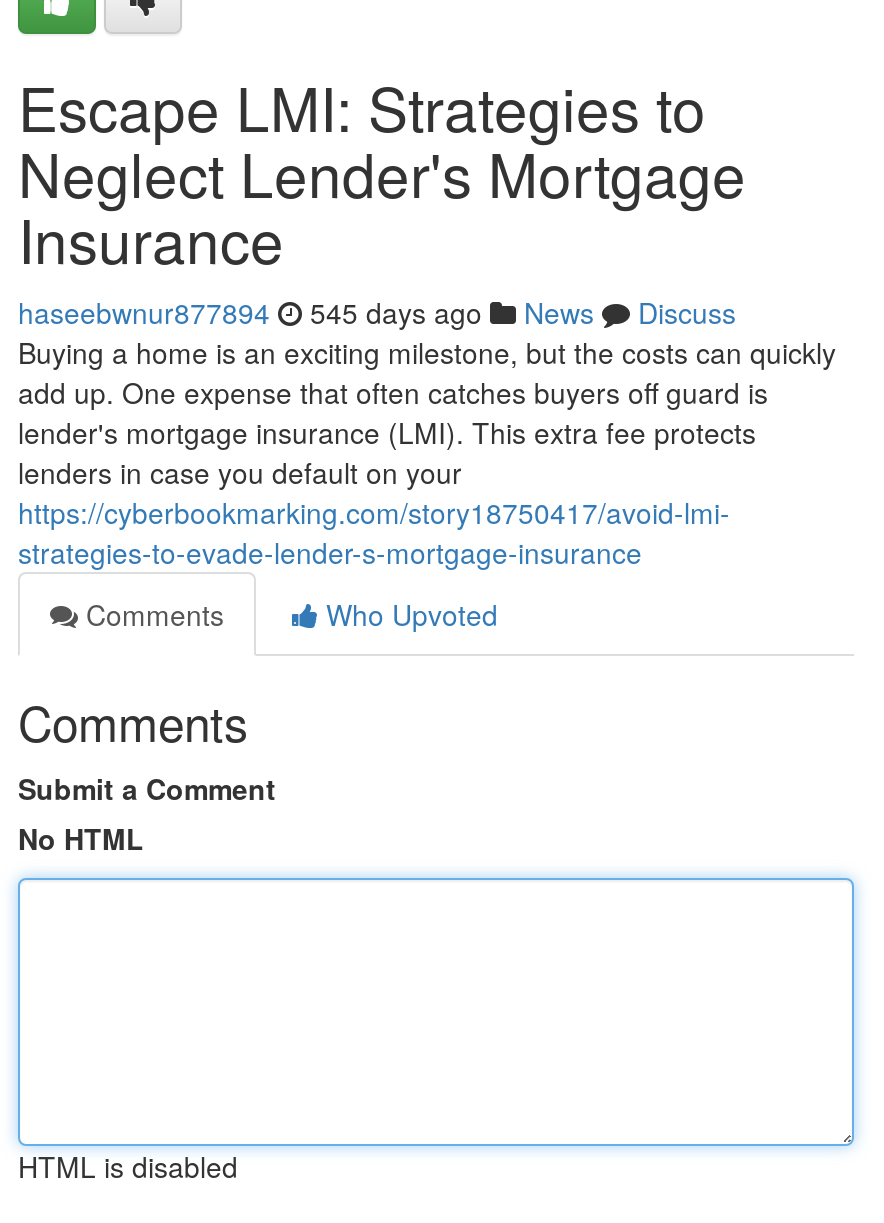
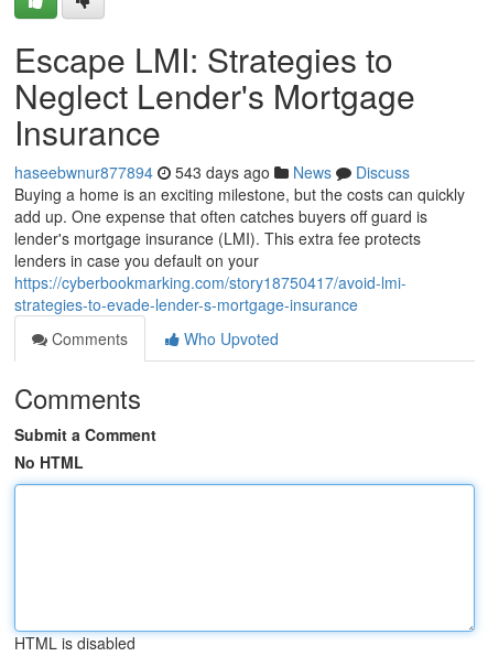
[18,292,736,332] haseebwnur877894 545 days ago News Discuss -> [14,161,410,183] haseebwnur877894 543 days ago News Discuss

